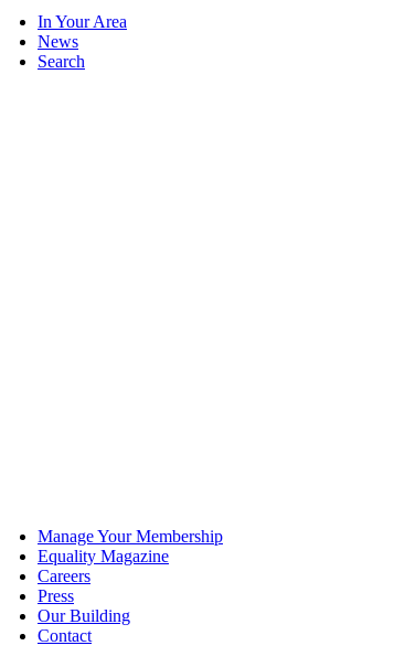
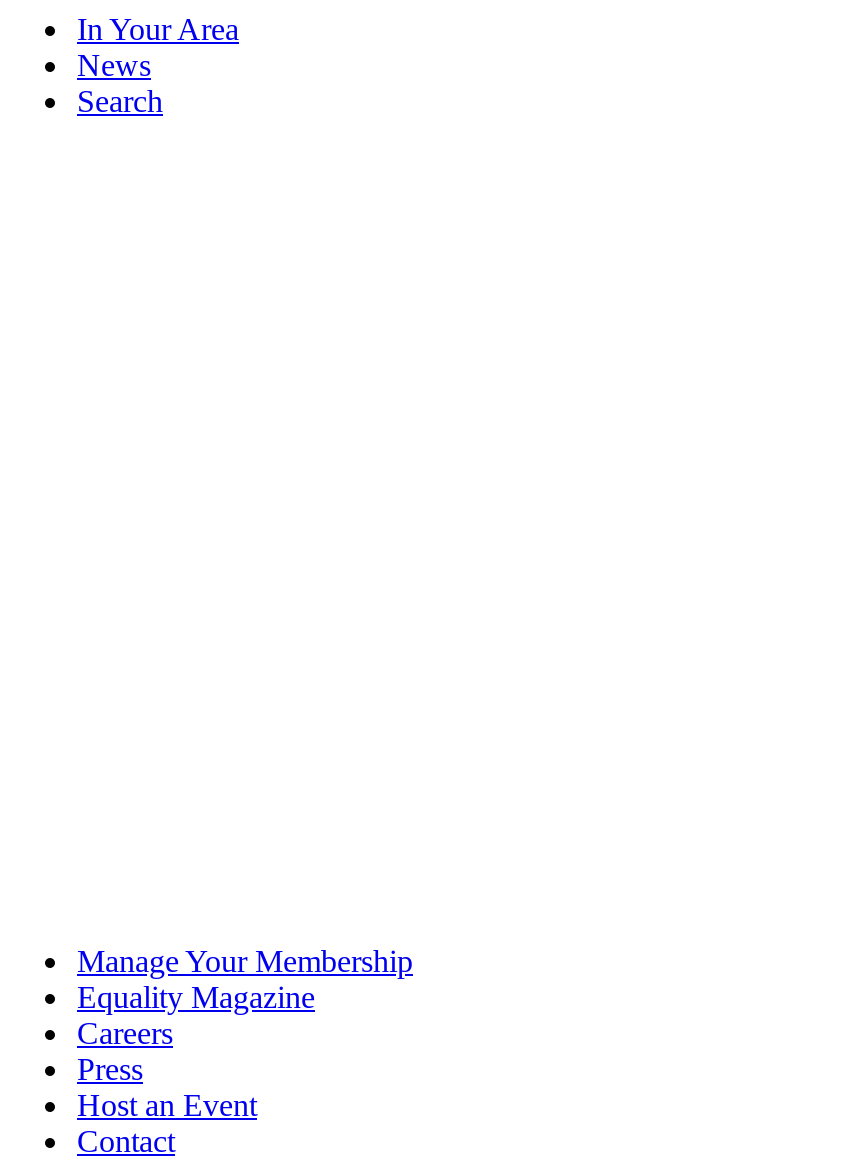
[38,607,130,625] Our Building -> [77,1089,257,1123] Host an Event

